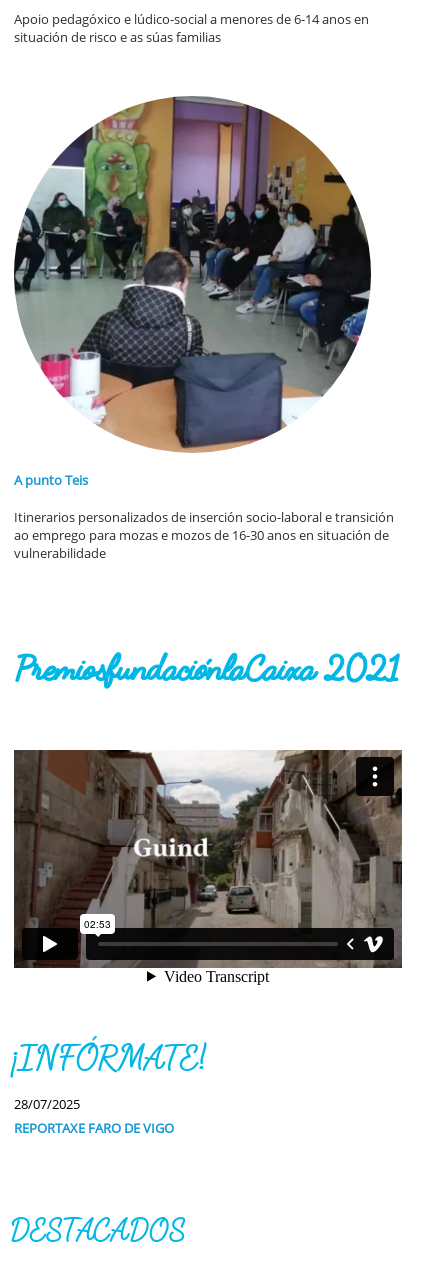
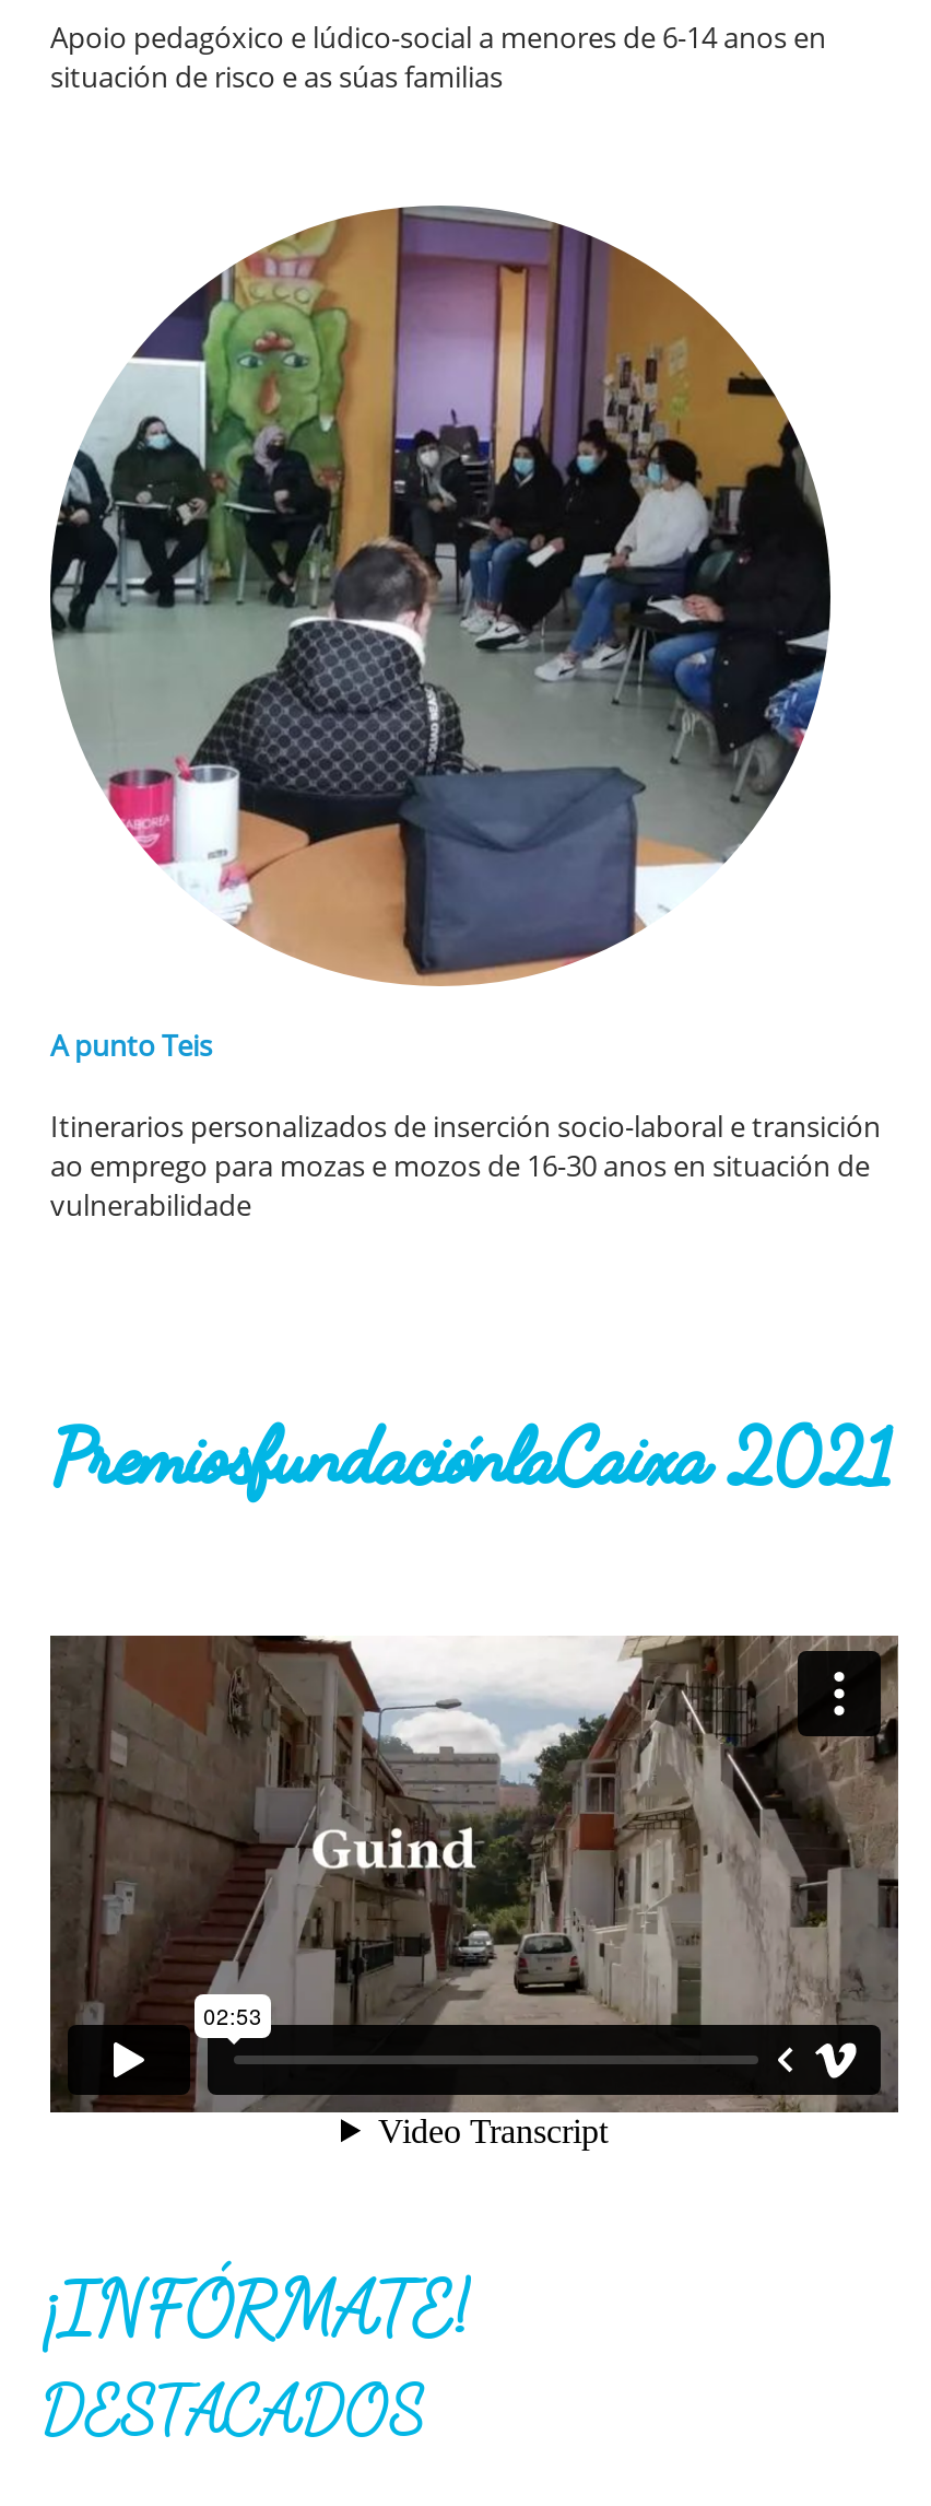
[14,1095,174,1137] 28/07/2025 | REPORTAXE FARO DE VIGO -> none

